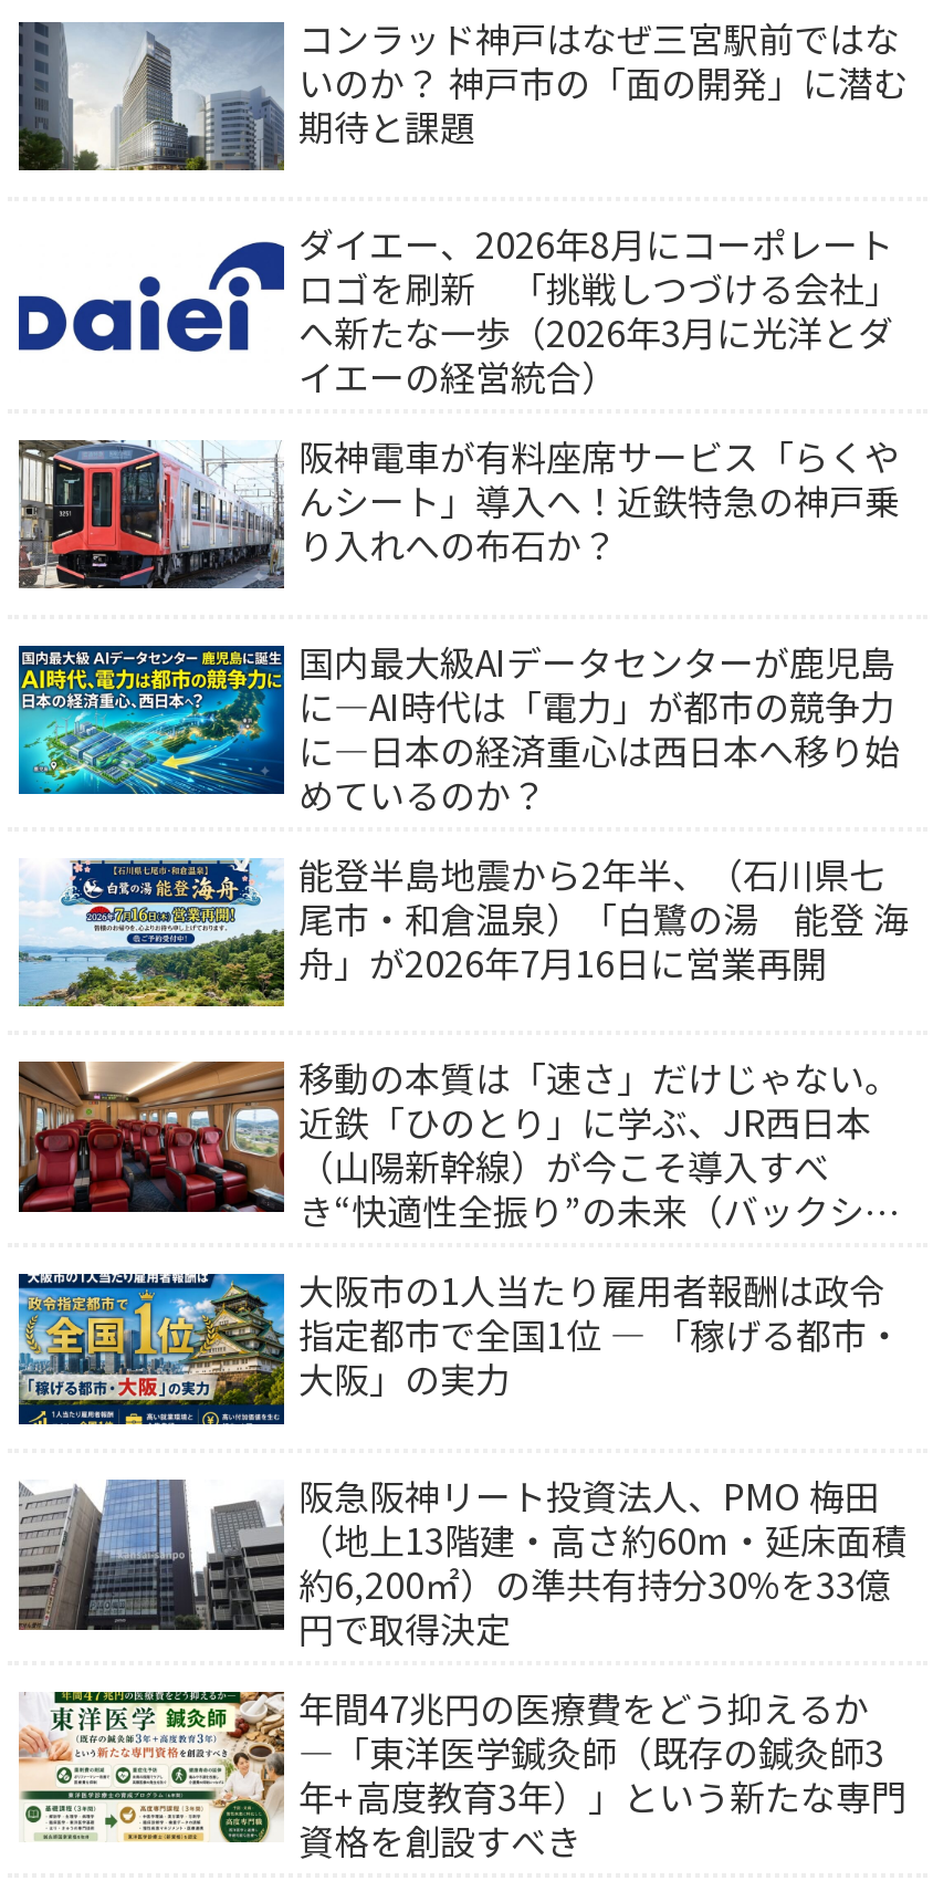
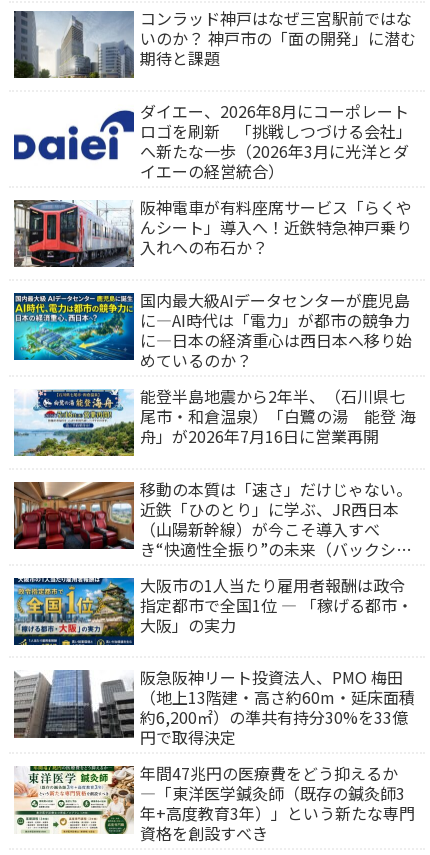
[298,473,900,570] んシート」導入へ！近鉄特急の神戸乗 | り入れへの布石か？ -> [140,215,412,259] んシート」導入へ！近鉄特急神戸乗り | 入れへの布石か？

